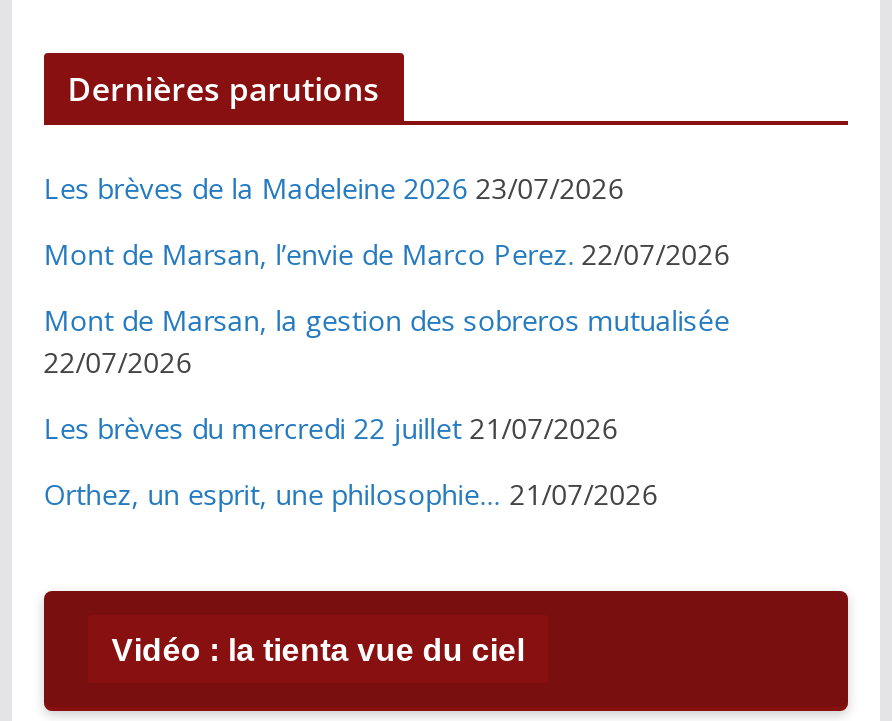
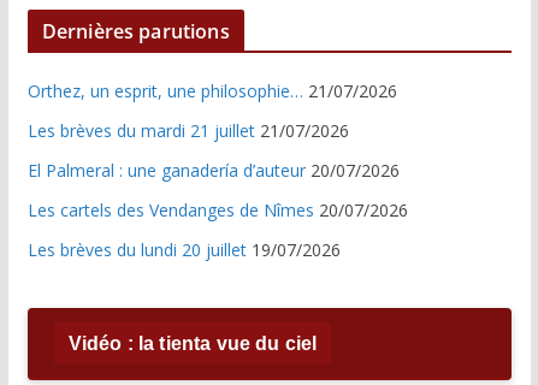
[43,170,729,448] Les brèves de la Madeleine 2026 23/07/2026 | Mont de Marsan, l’envie de Marco Perez. 22/07/2026 | Mont de Marsan, la gestion des sobreros mutualisée | 22/07/2026 | Les brèves du mercredi 22 juillet 21/07/2026 -> none
moved [43,476,657,514] -> [27,79,397,102]: Orthez, un esprit, une philosophie… 21/07/2026
none -> [27,119,408,261] Les brèves du mardi 21 juillet 21/07/2026 | El Palmeral : une ganadería d’auteur 20/07/2026 | Les cartels des Vendanges de Nîmes 20/07/2026 | Les brèves du lundi 20 juillet 19/07/2026

